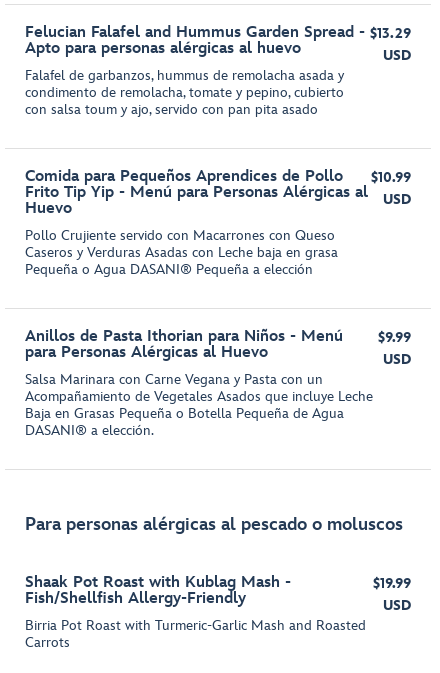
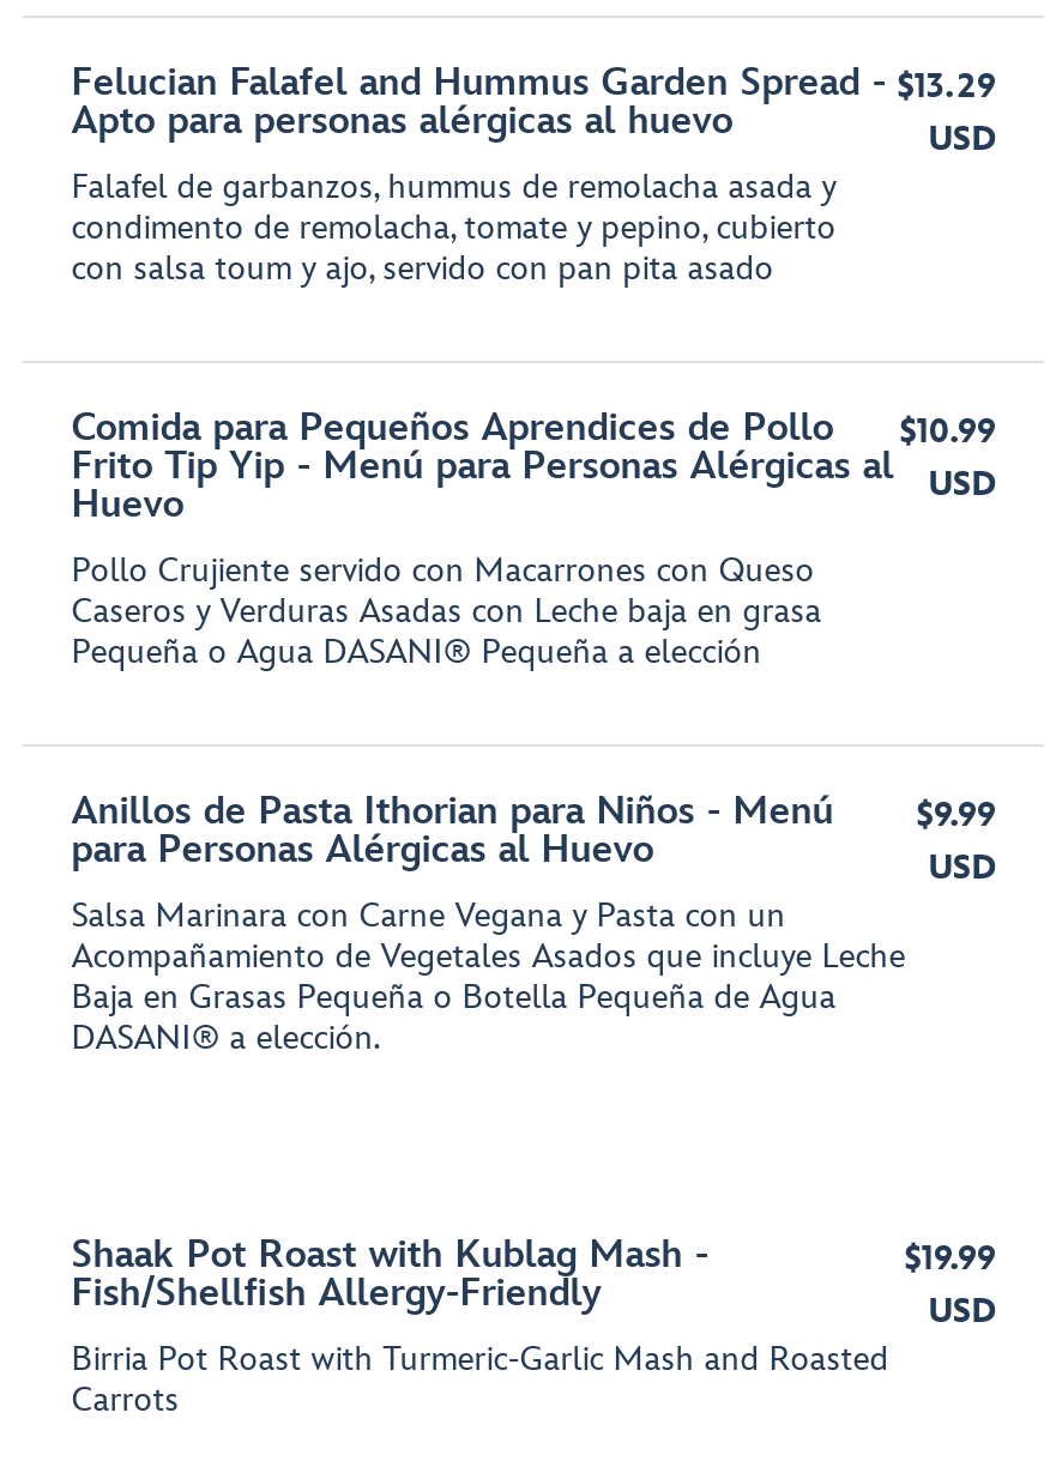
[25,514,403,535] Para personas alérgicas al pescado o moluscos -> none

